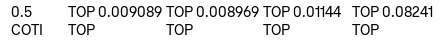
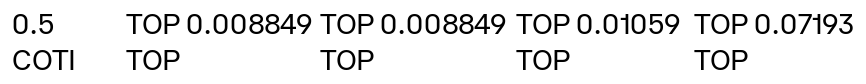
[68,3,162,21] TOP 0.009089 -> [126,7,312,43] TOP 0.008849
[166,3,259,21] TOP 0.008969 -> [320,7,506,43] TOP 0.008849
[263,3,341,21] TOP 0.01144 -> [516,7,680,43] TOP 0.01059
[352,3,433,21] TOP 0.08241 -> [694,7,854,43] TOP 0.07193

